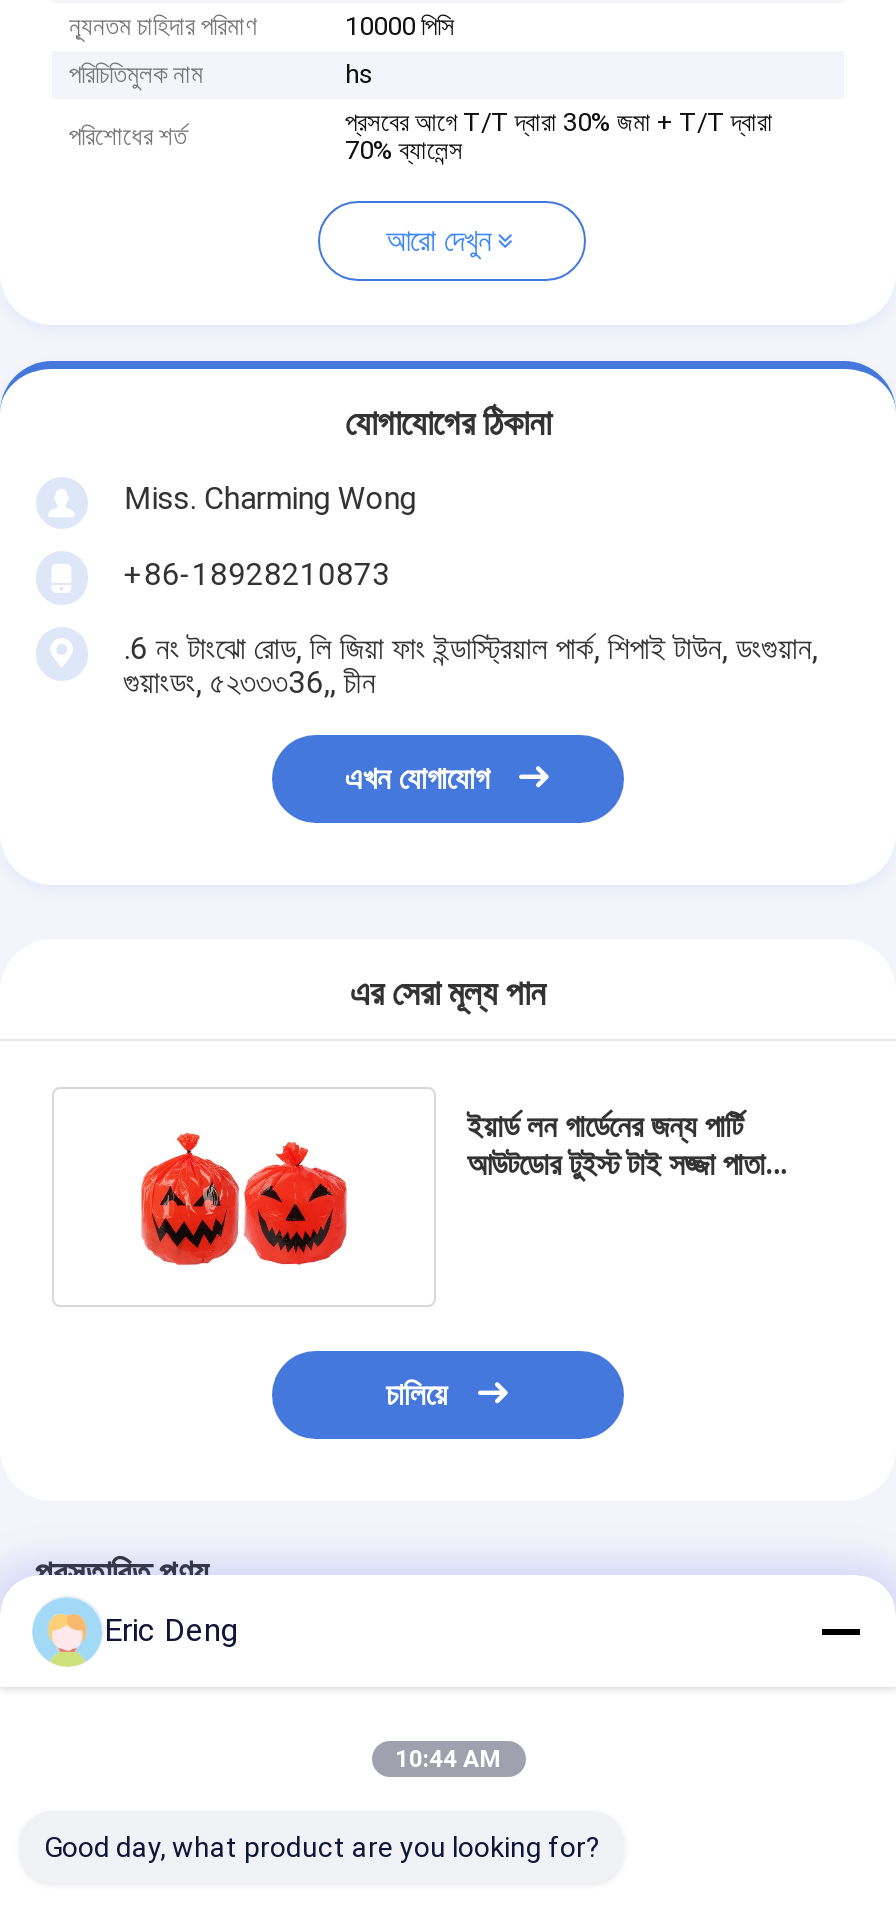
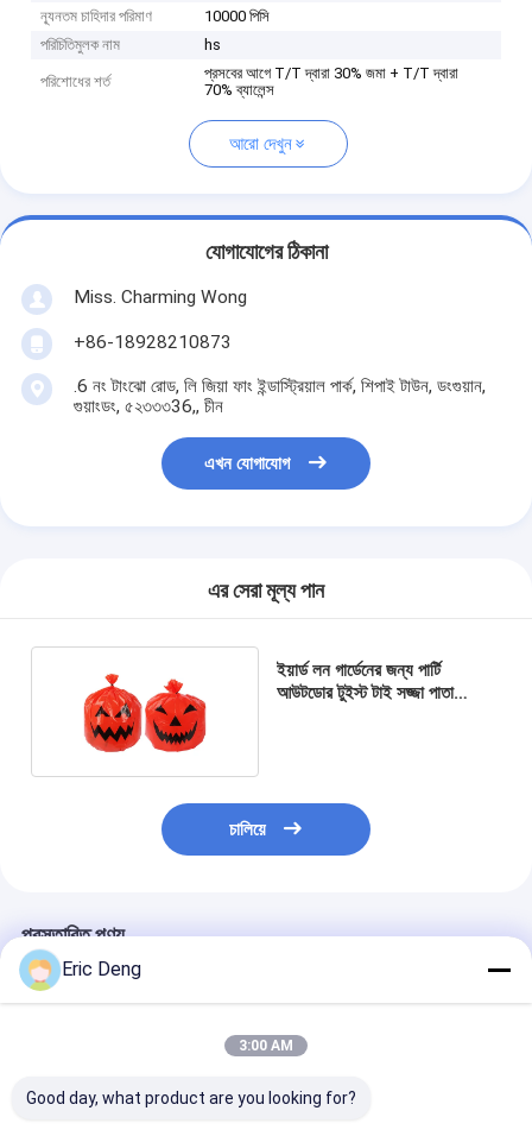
[395,1745,501,1773] 10:44 AM -> [239,1037,293,1054] 3:00 AM

